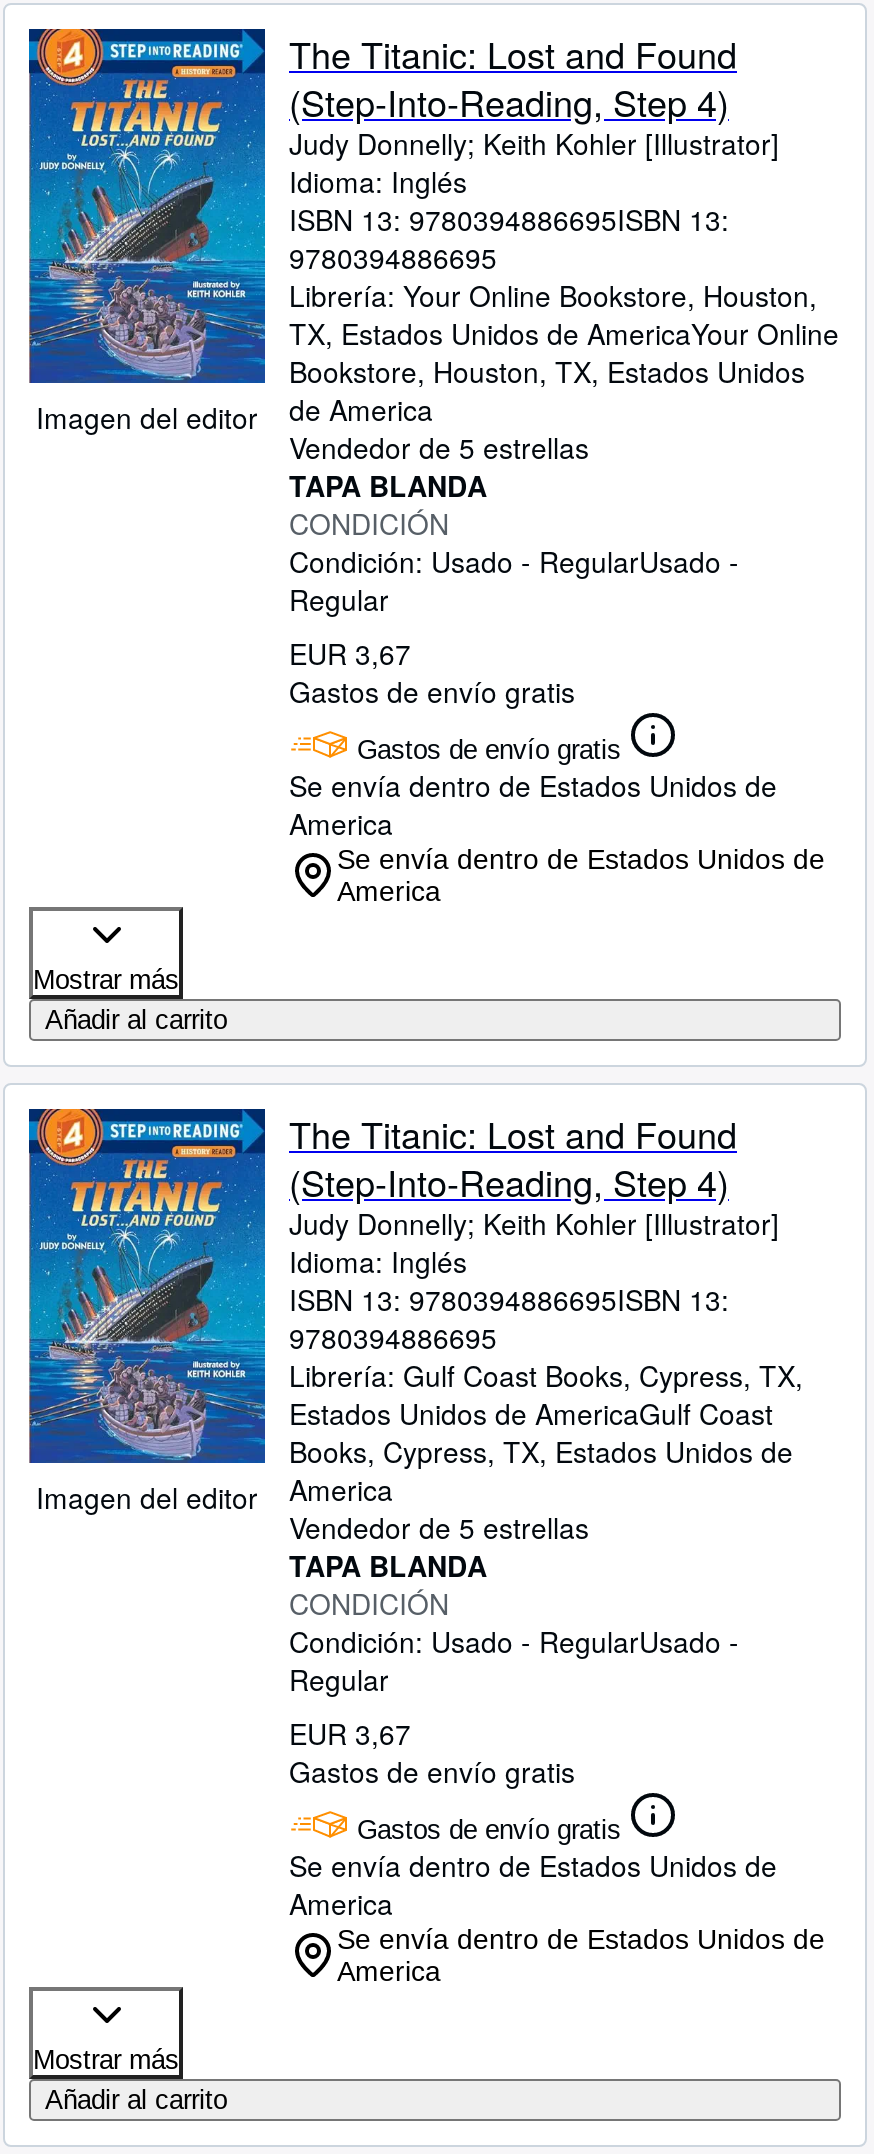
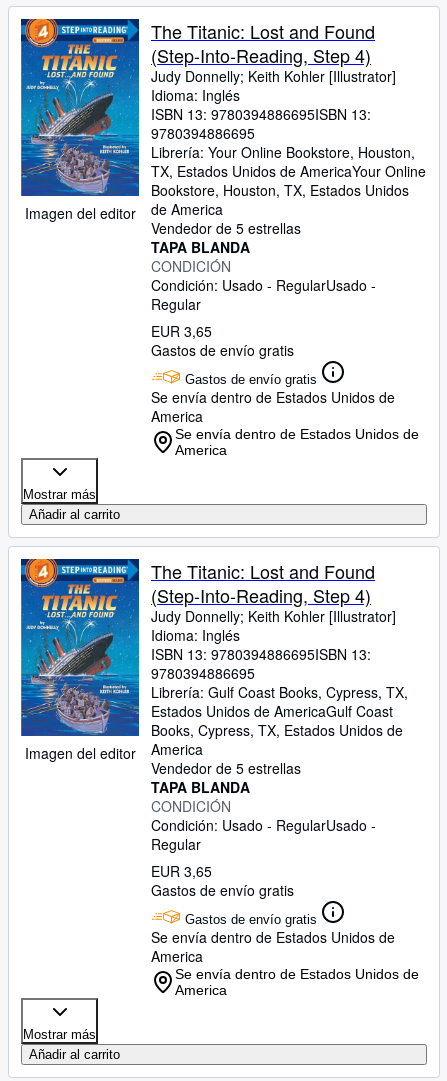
[289,633,411,673] EUR 3,67 -> [151,321,212,341] EUR 3,65
[289,1713,411,1753] EUR 3,67 -> [151,861,212,881] EUR 3,65

